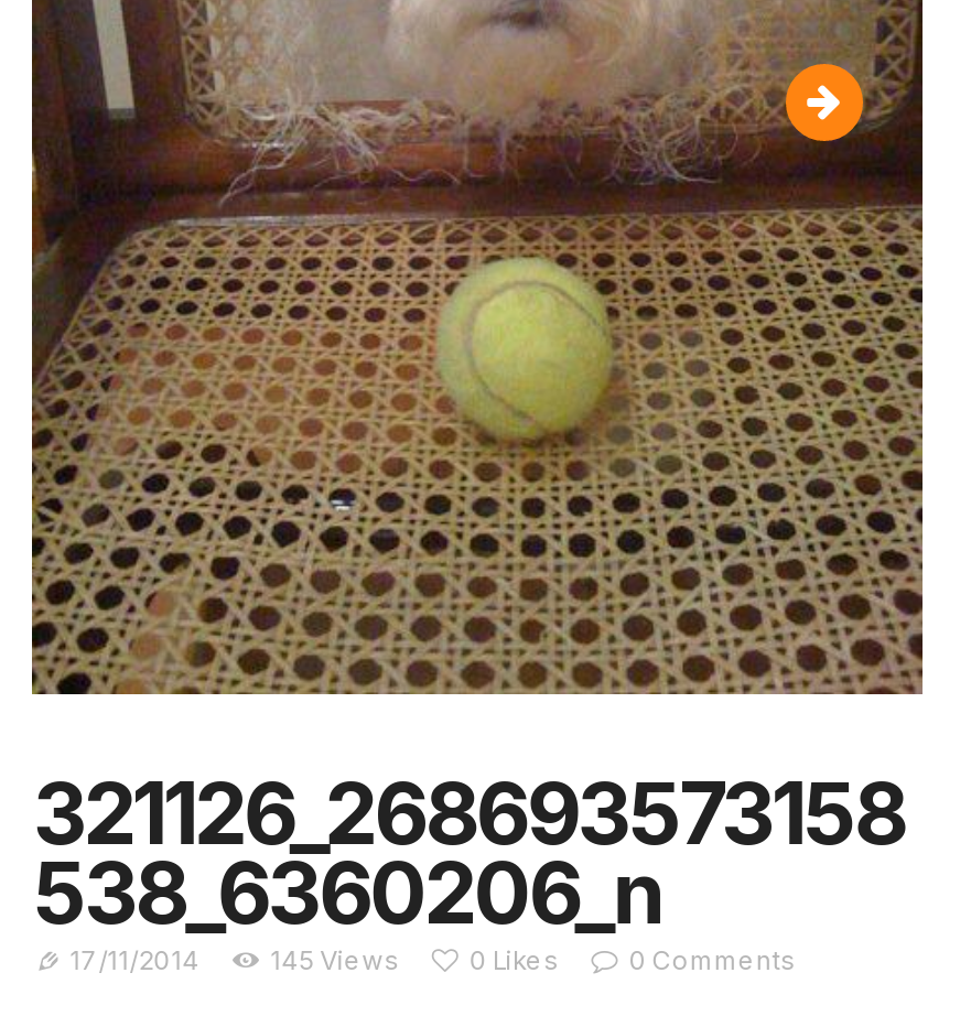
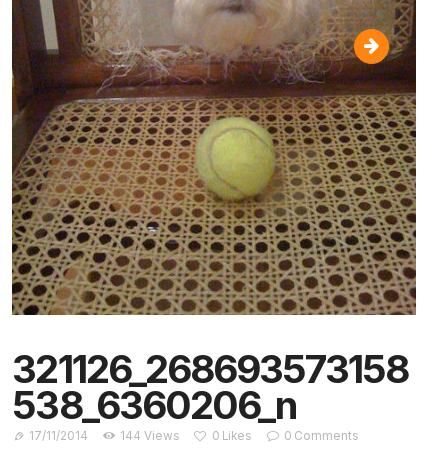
[270,946,399,977] 145 Views -> [120,429,180,443] 144 Views

